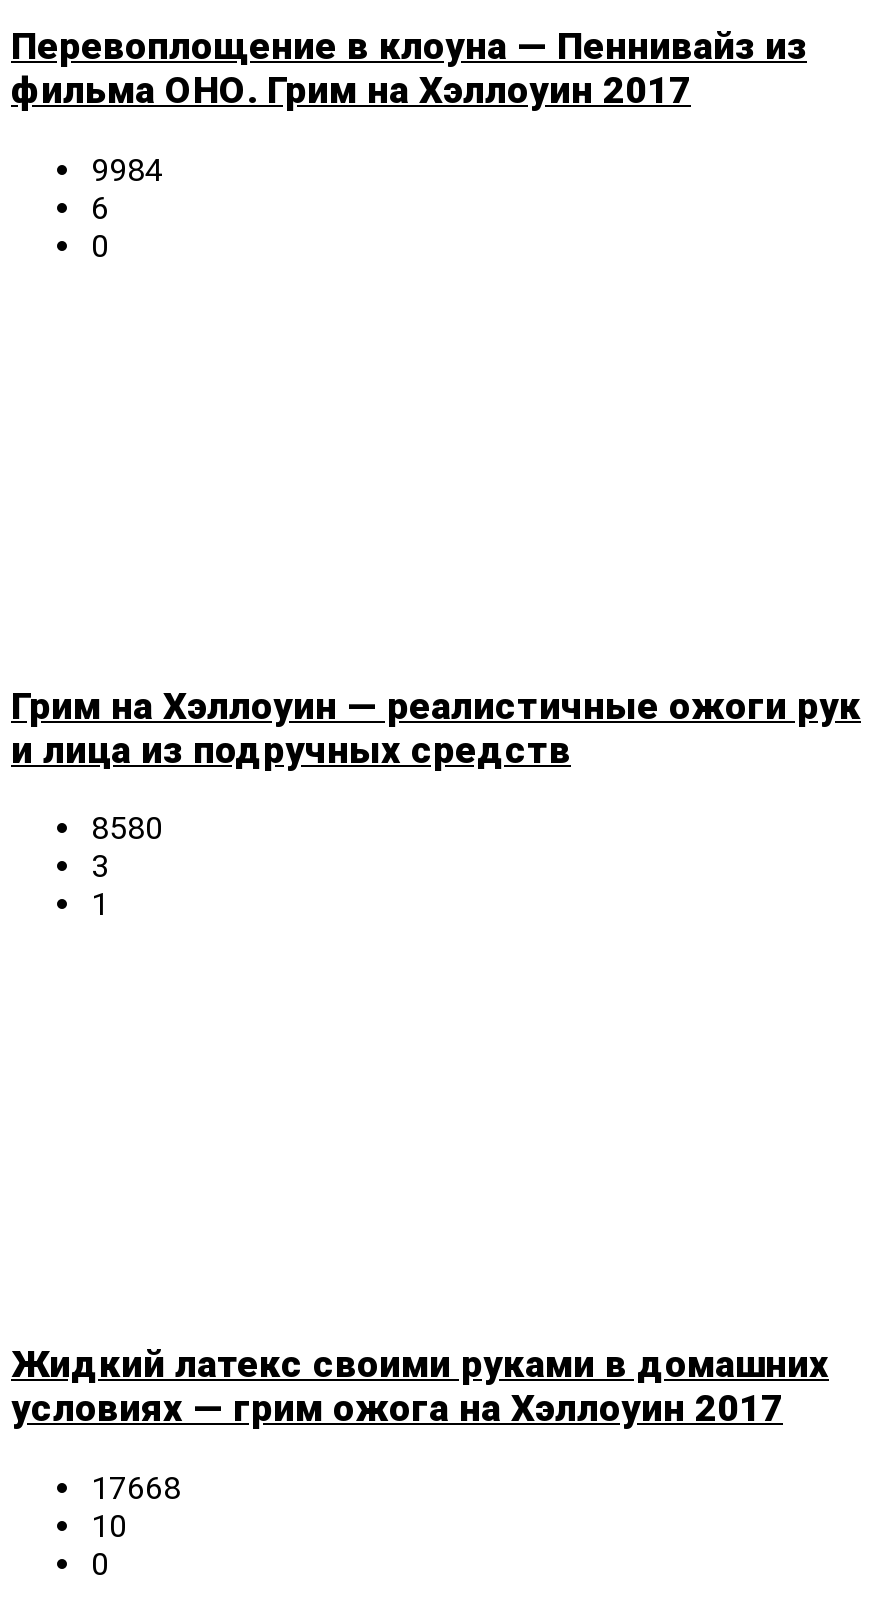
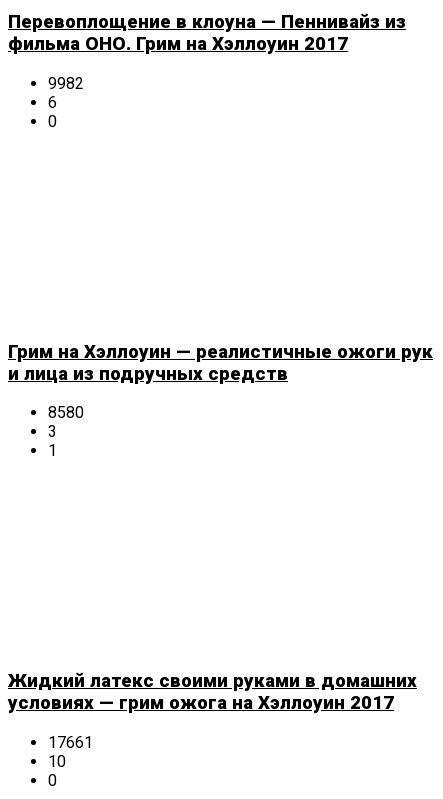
[91,151,163,189] 9984 -> [48,74,84,93] 9982
[91,1469,181,1507] 17668 -> [48,733,93,752] 17661

